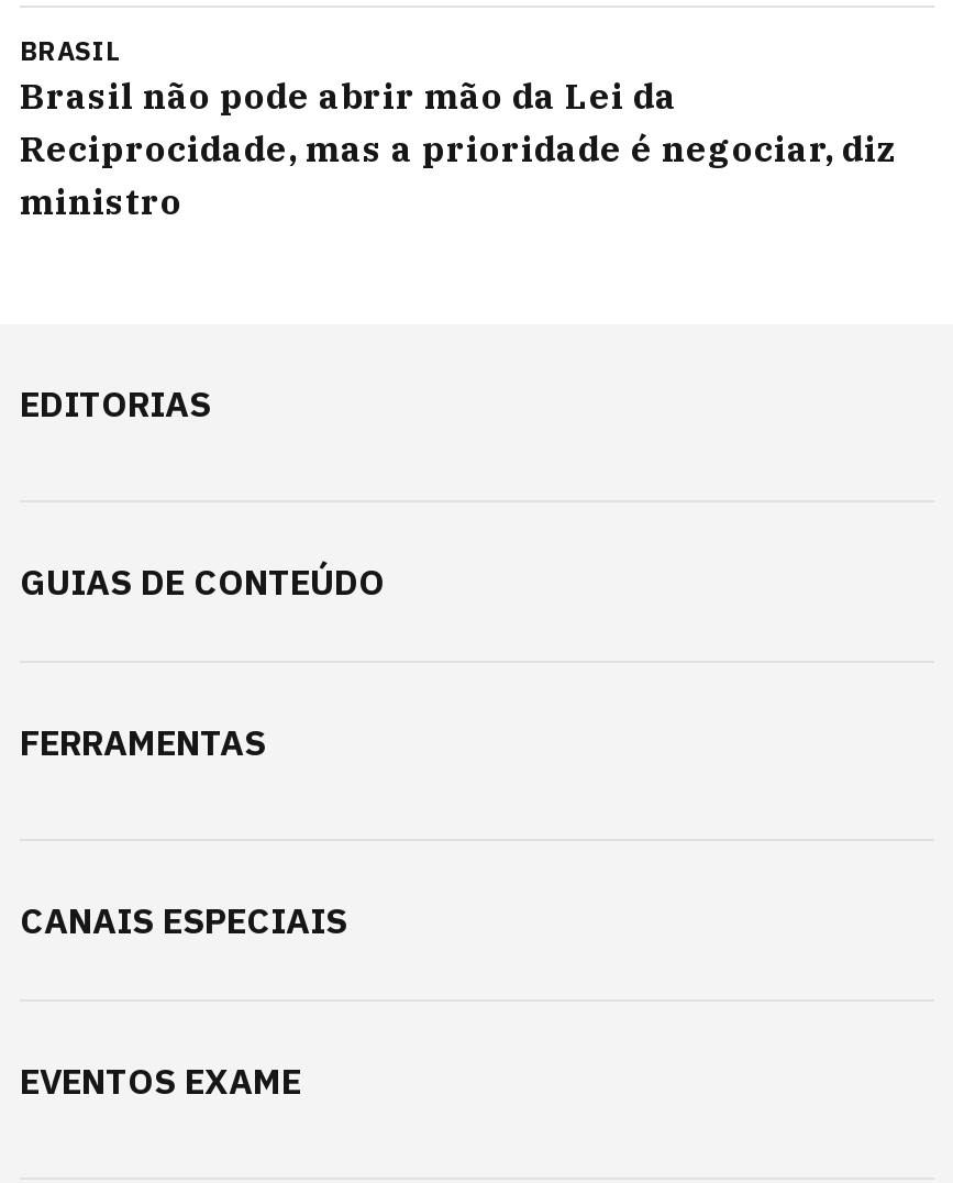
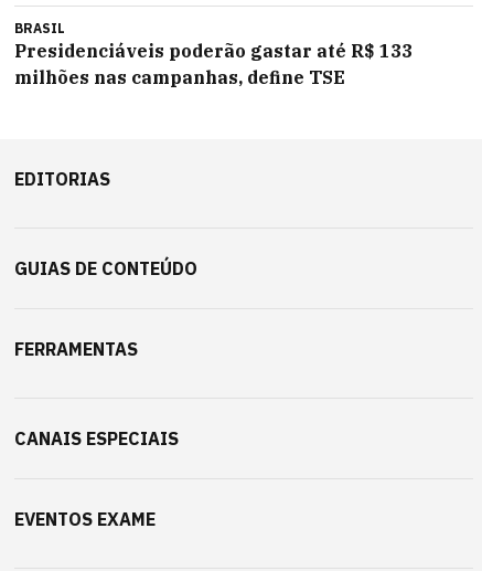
[20,74,897,223] Brasil não pode abrir mão da Lei da | Reciprocidade, mas a prioridade é negociar, diz | ministro -> [14,40,413,88] Presidenciáveis poderão gastar até R$ 133 | milhões nas campanhas, define TSE

